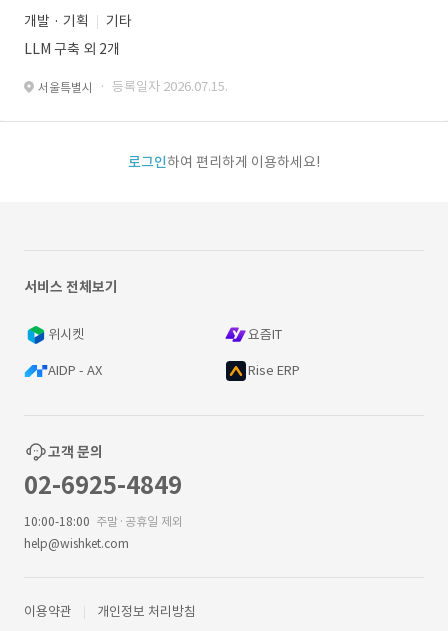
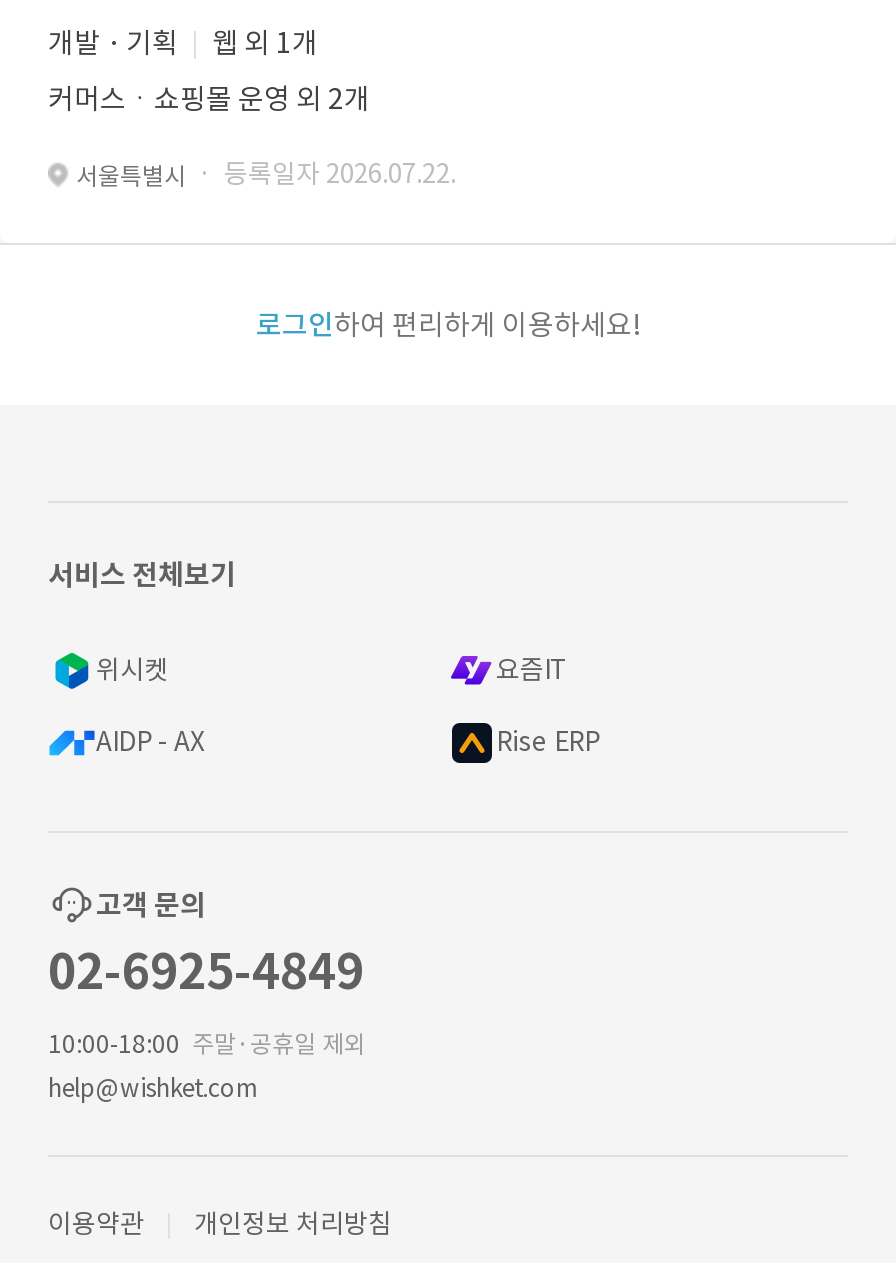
[106,12,132,30] 기타 -> [212,25,318,61] 웹 외 1개
[24,40,120,58] LLM 구축 외 2개 -> [48,81,370,117] 커머스ㆍ쇼핑몰 운영 외 2개
[38,78,228,95] 서울특별시 · 등록일자 2026.07.15. -> [76,157,456,191] 서울특별시 · 등록일자 2026.07.22.

